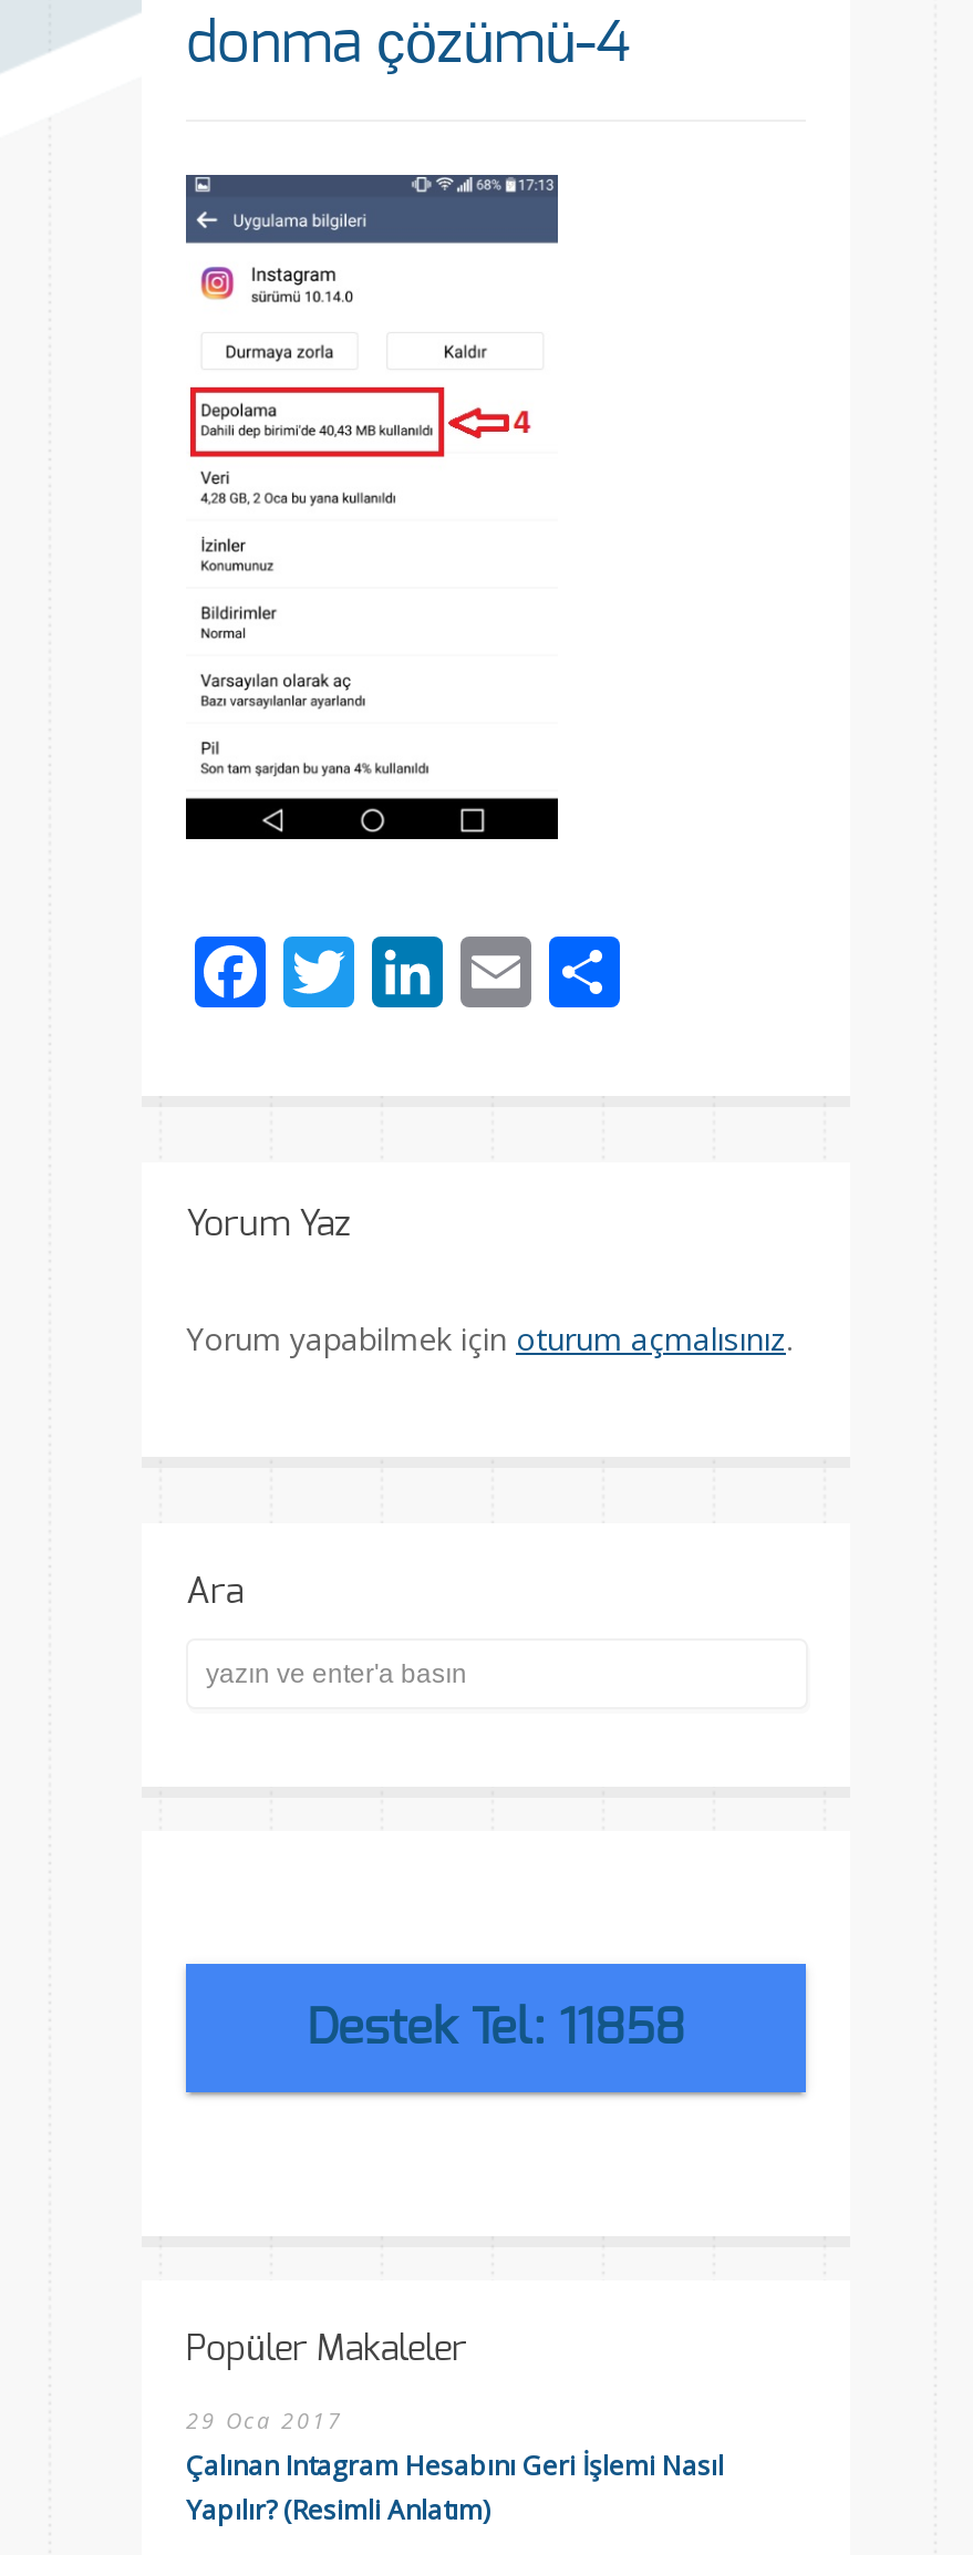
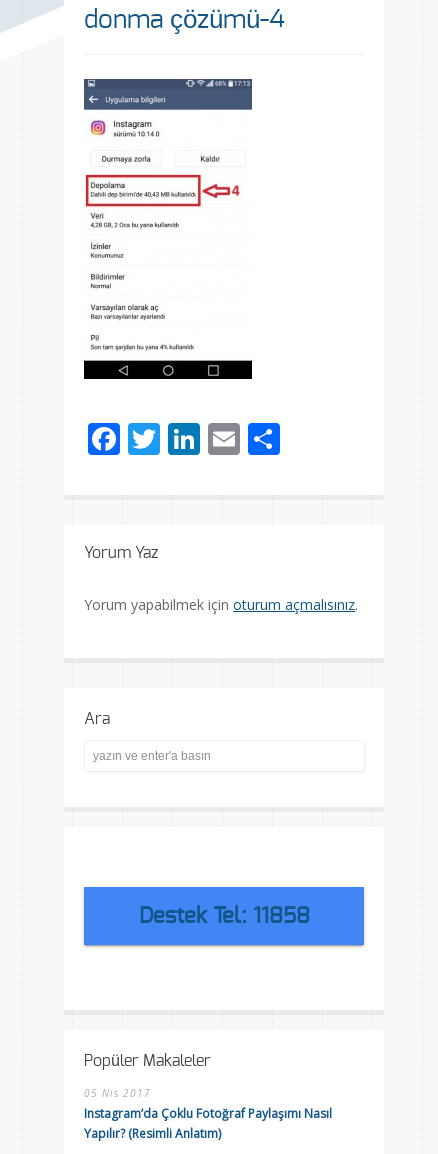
[186,2405,724,2485] 29 Oca 2017 | Çalınan Intagram Hesabını Geri İşlemi Nasıl -> [84,1086,332,1122] 05 Nis 2017 | Instagram’da Çoklu Fotoğraf Paylaşımı Nasıl

